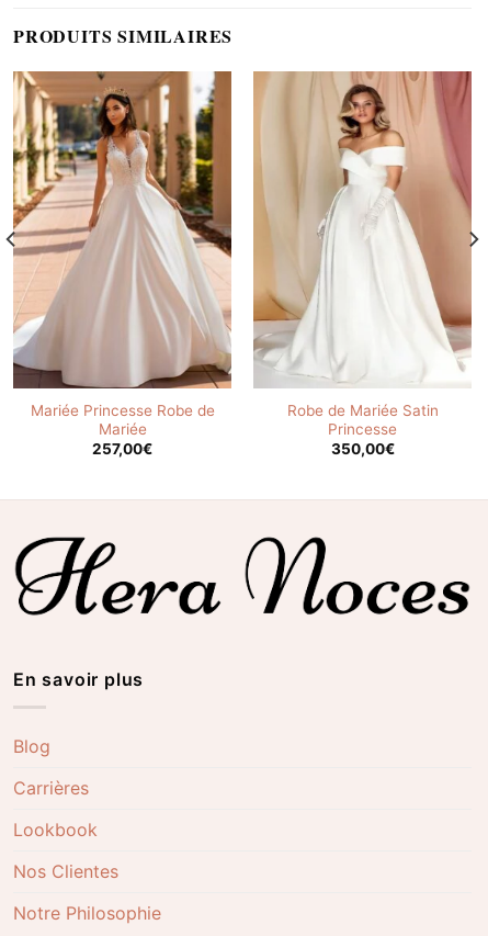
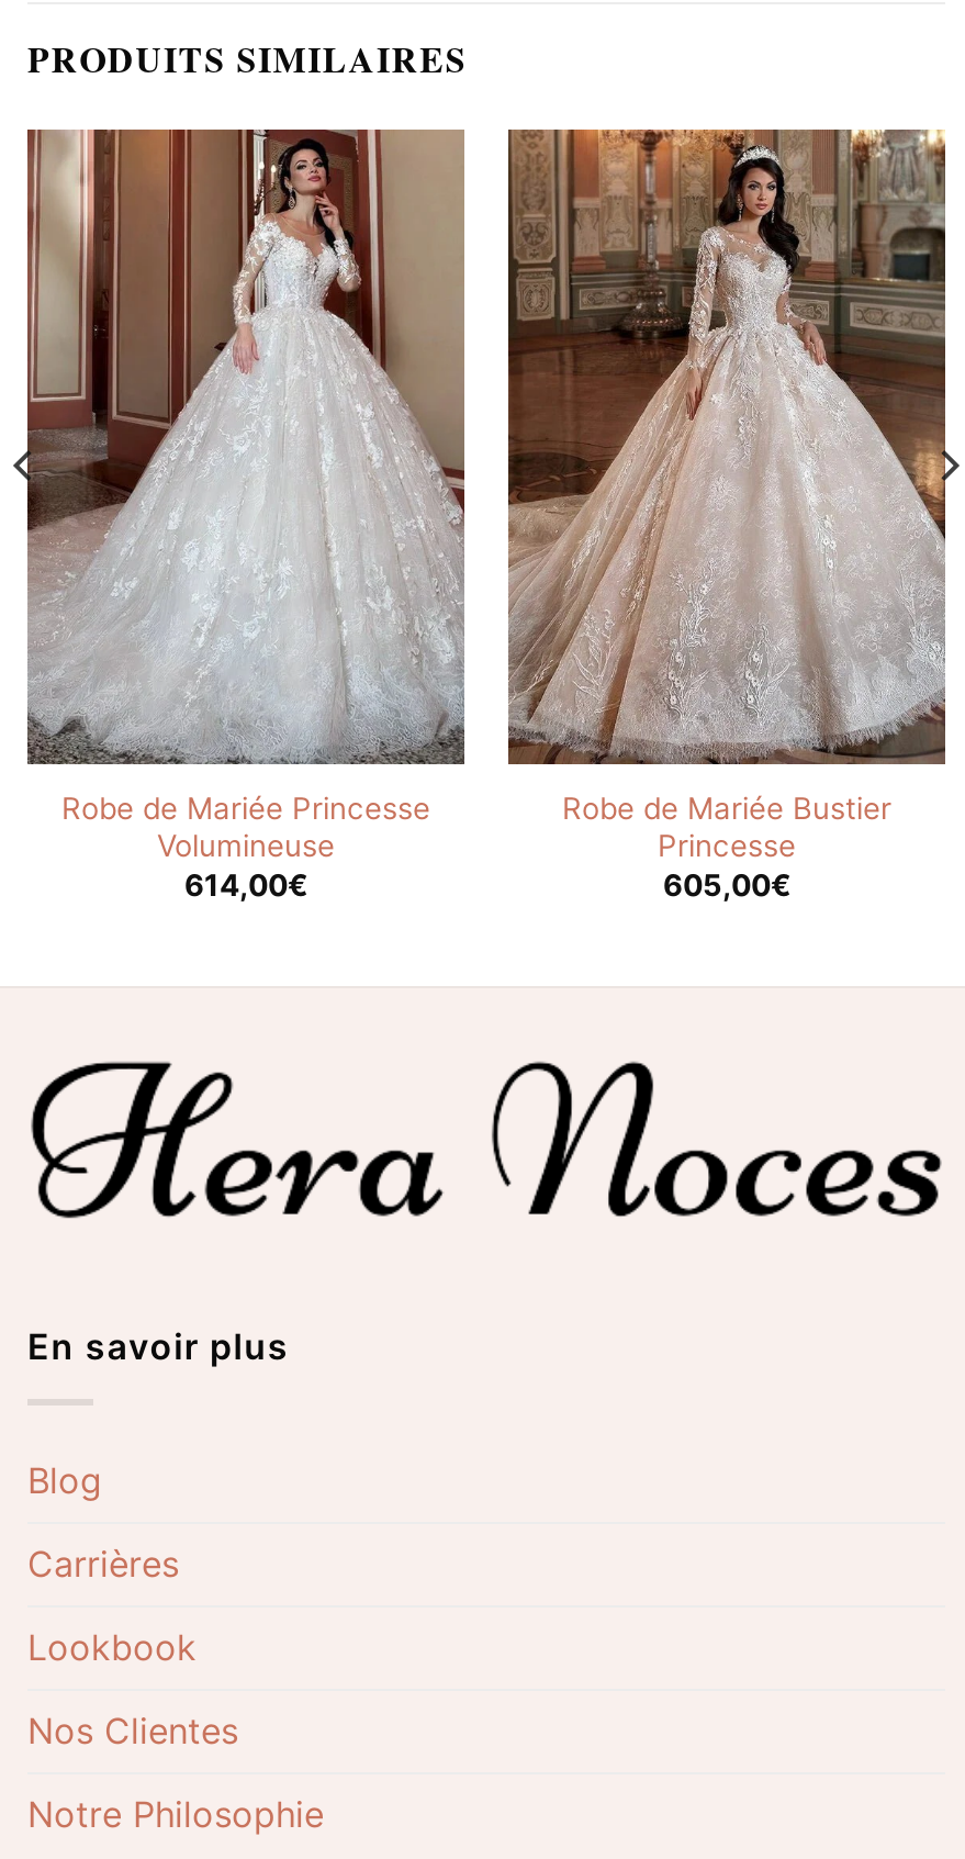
[12,71,231,458] [image] | Mariée Princesse Robe de | Mariée | 257,00€ -> [25,127,467,903] [image] | Robe de Mariée Princesse | Volumineuse | 614,00€
[252,70,473,419] [image] | Robe de Mariée Satin -> [506,130,947,826] [image] | Robe de Mariée Bustier
[331,440,394,458] 350,00€ -> [663,868,790,903] 605,00€

